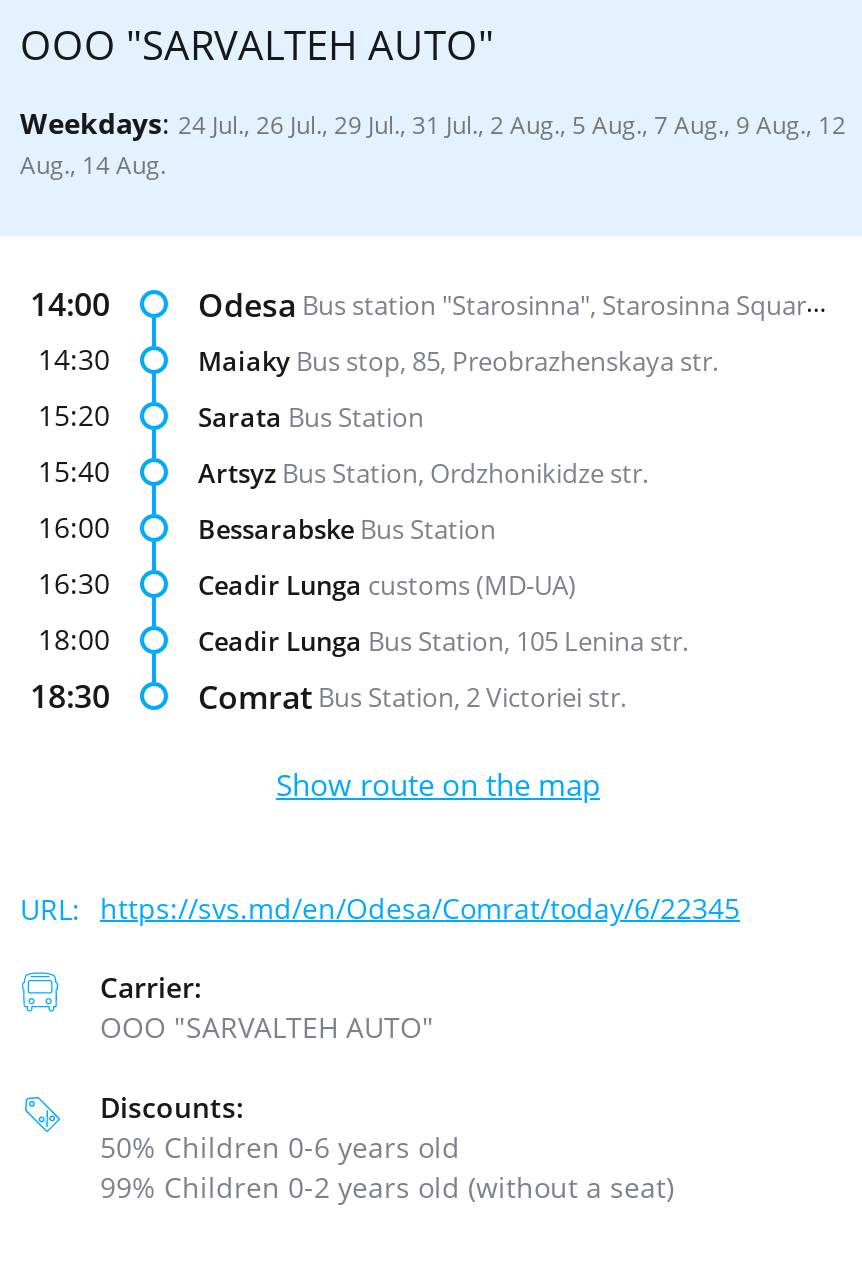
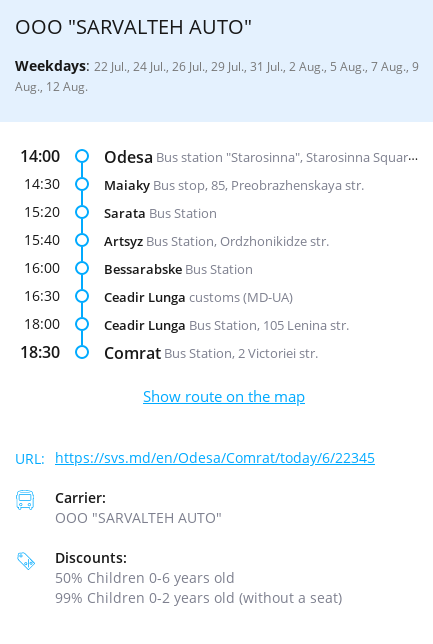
[20,104,846,142] Weekdays: 24 Jul., 26 Jul., 29 Jul., 31 Jul., 2 Aug., 5 Aug., 7 Aug., 9 Aug., 12 -> [15,56,419,75] Weekdays: 22 Jul., 24 Jul., 26 Jul., 29 Jul., 31 Jul., 2 Aug., 5 Aug., 7 Aug., 9
[20,148,166,180] Aug., 14 Aug. -> [15,78,88,94] Aug., 12 Aug.

